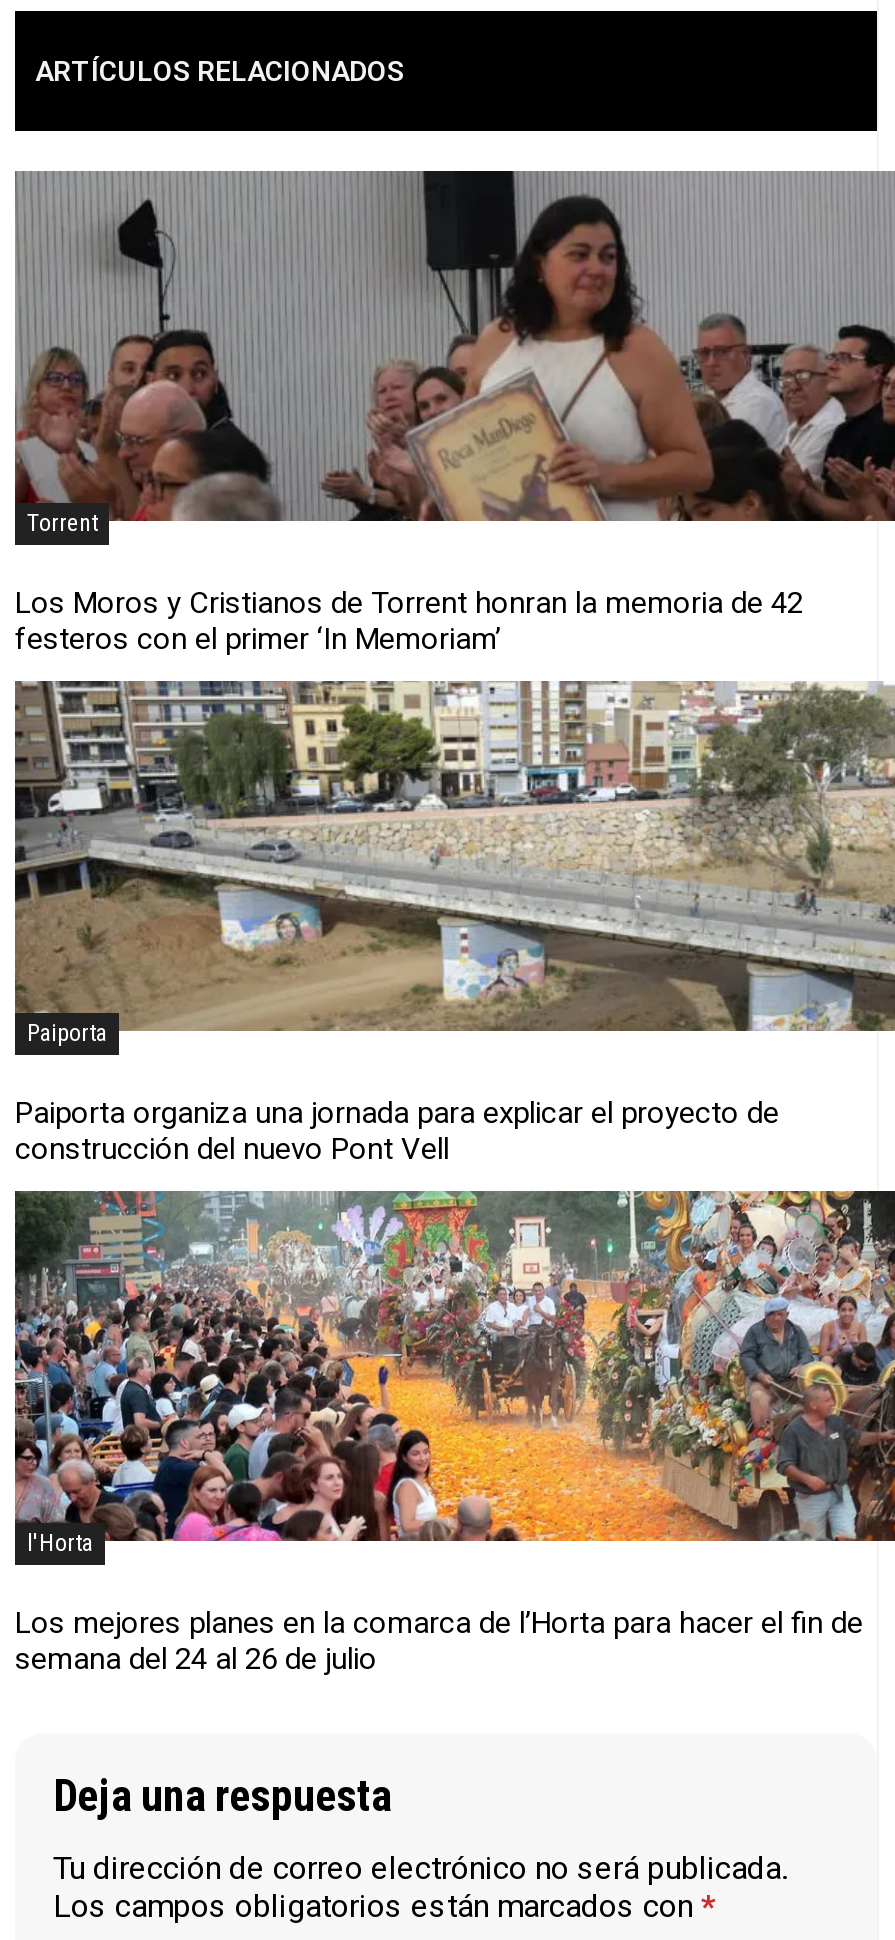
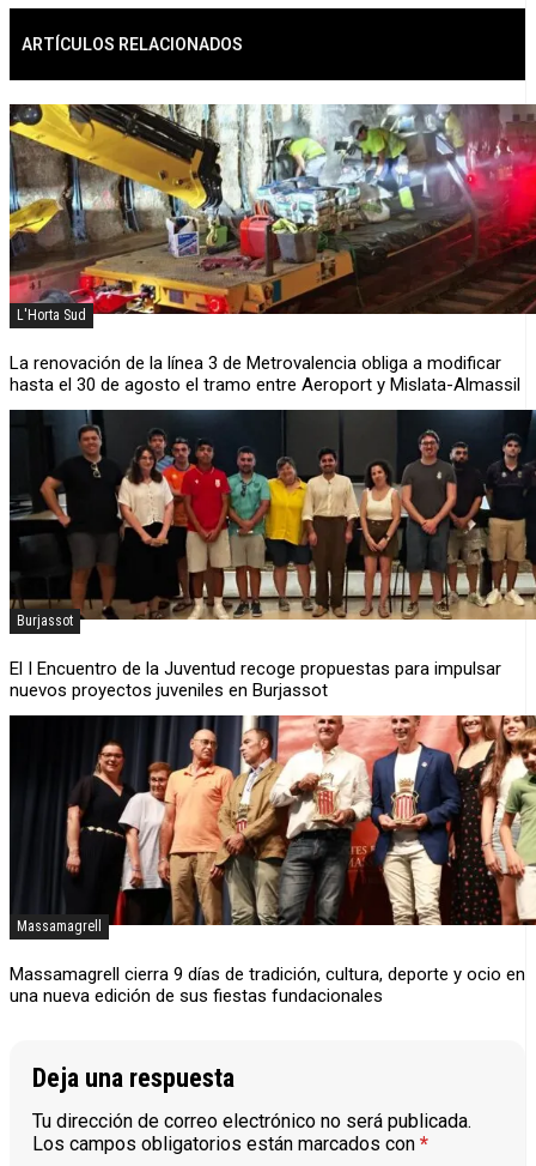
[13,169,889,536] [image] | Torrent -> [8,103,532,323] [image] | L'Horta Sud
[15,584,803,656] Los Moros y Cristianos de Torrent honran la memoria de 42 | festeros con el primer ‘In Memoriam’ -> [10,352,520,395] La renovación de la línea 3 de Metrovalencia obliga a modificar | hasta el 30 de agosto el tramo entre Aeroport y Mislata-Almassil
[13,679,889,1047] [image] | Paiporta -> [8,409,532,629] [image] | Burjassot
[15,1095,779,1167] Paiporta organiza una jornada para explicar el proyecto de | construcción del nuevo Pont Vell -> [10,658,501,701] El I Encuentro de la Juventud recoge propuestas para impulsar | nuevos proyectos juveniles en Burjassot
[13,1189,889,1558] [image] | l'Horta -> [8,714,532,935] [image] | Massamagrell
[15,1606,863,1678] Los mejores planes en la comarca de l’Horta para hacer el fin de | semana del 24 al 26 de julio -> [10,964,525,1007] Massamagrell cierra 9 días de tradición, cultura, deporte y ocio en | una nueva edición de sus fiestas fundacionales

